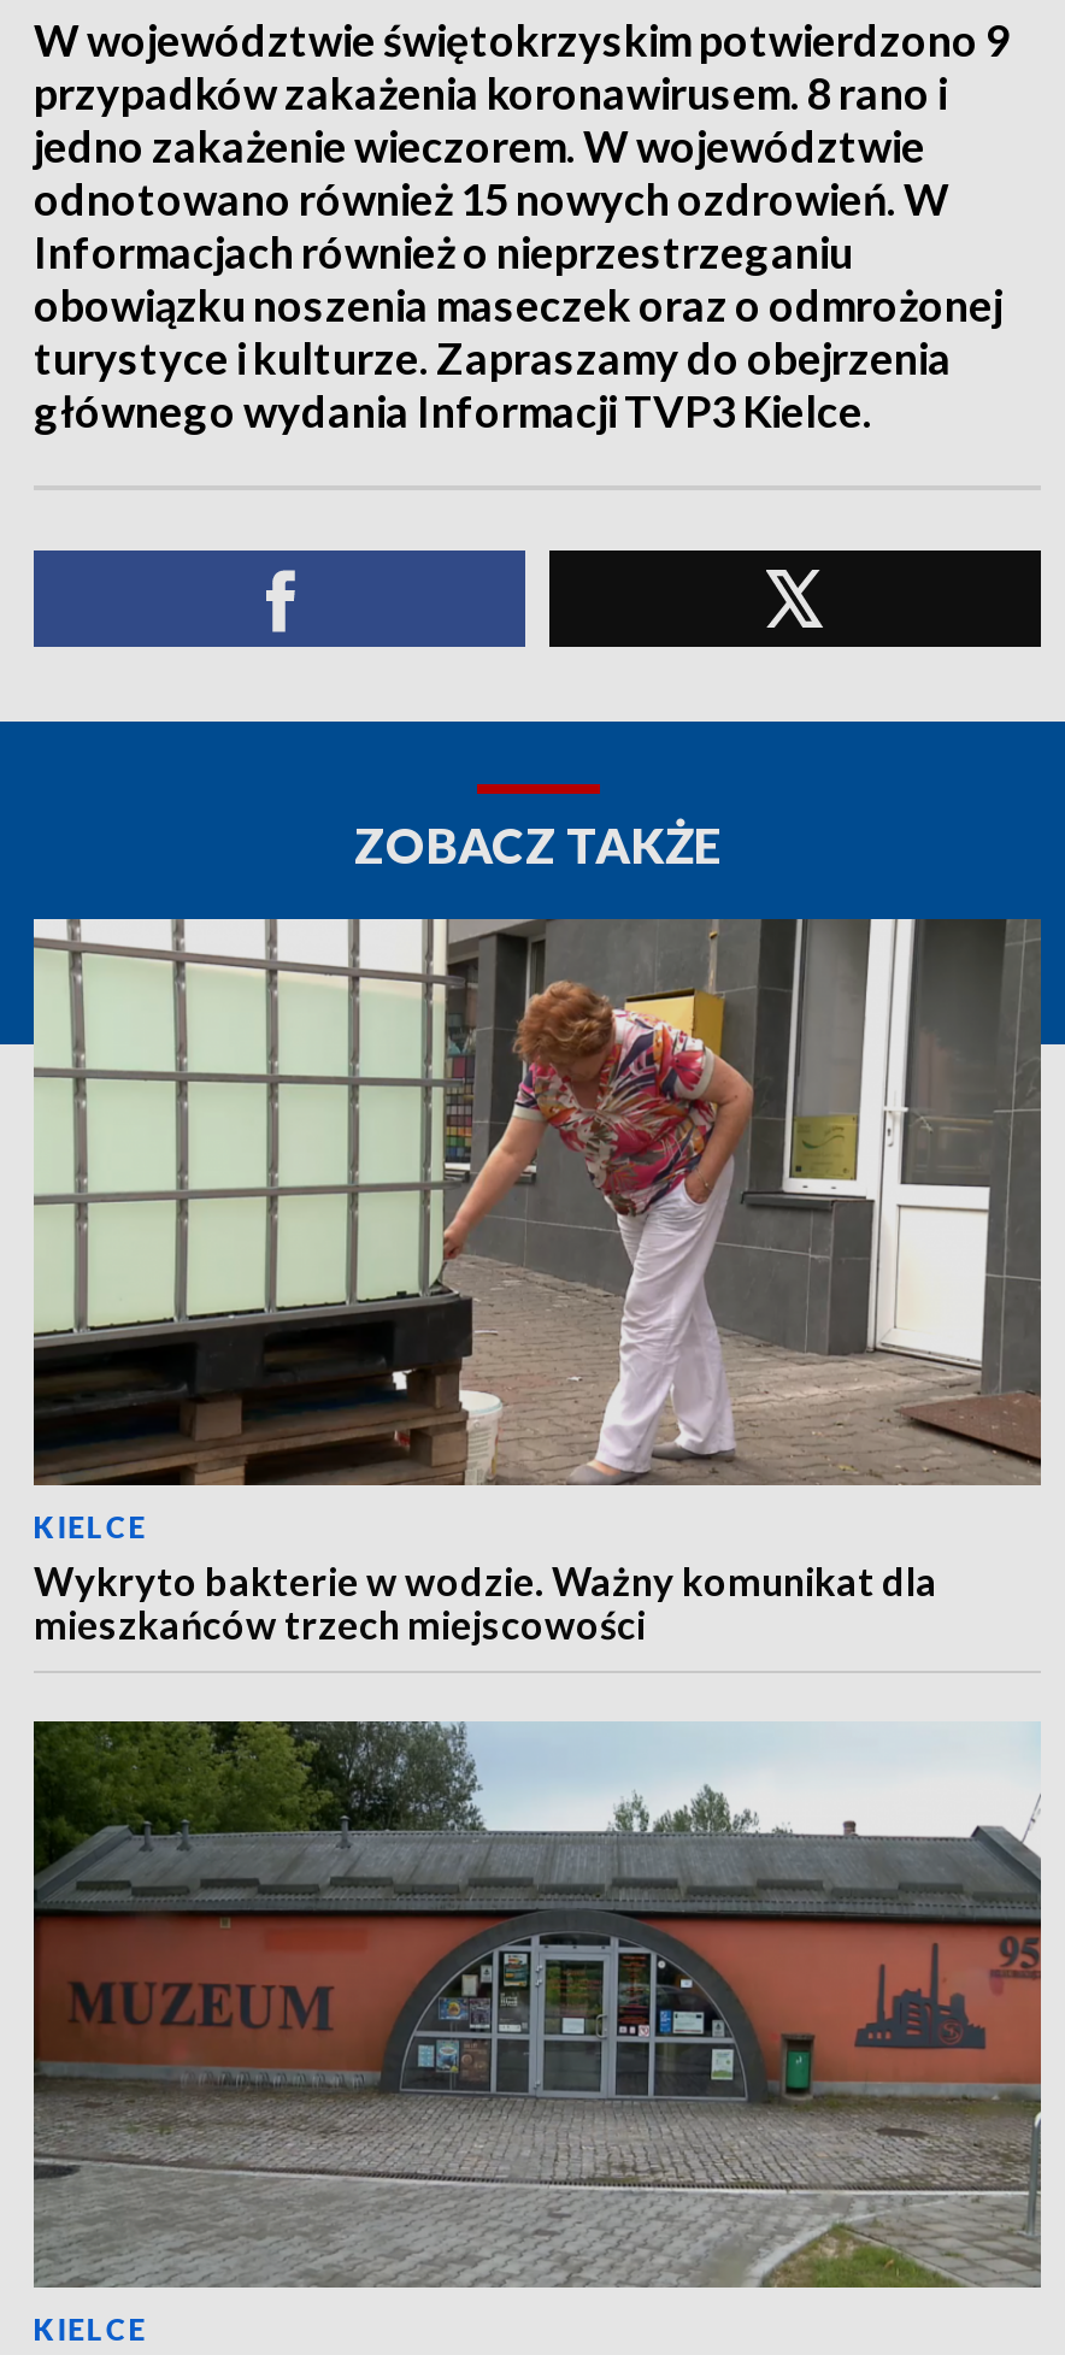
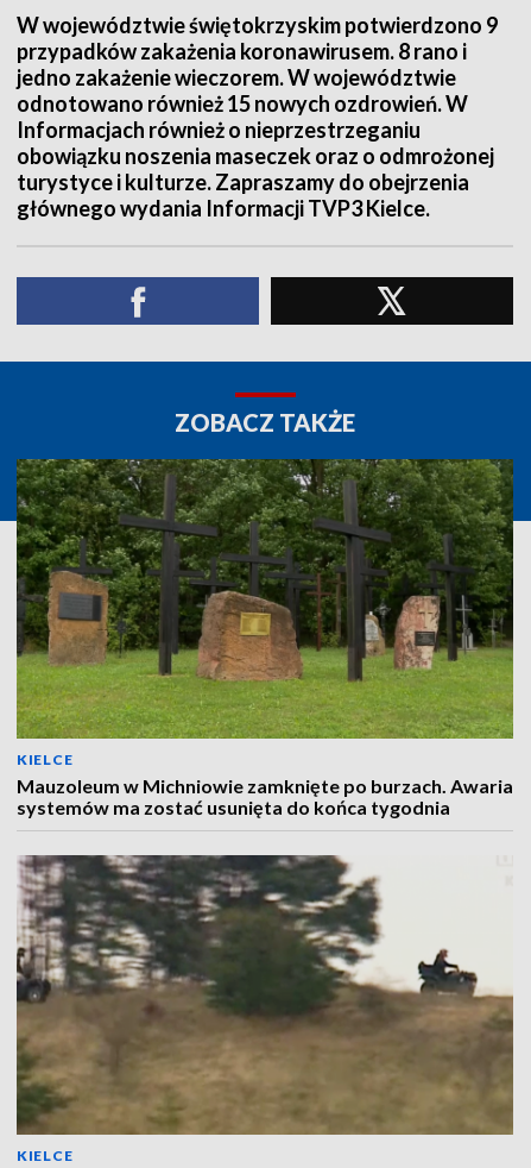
[31,917,1043,1647] [image] | Wykryto bakterie w wodzie. Ważny komunikat dla | mieszkańców trzech miejscowości -> [15,458,514,818] [image] | Mauzoleum w Michniowie zamknięte po burzach. Awaria | systemów ma zostać usunięta do końca tygodnia
[31,1719,1043,2288] [image] -> [15,854,513,1135] [image]

